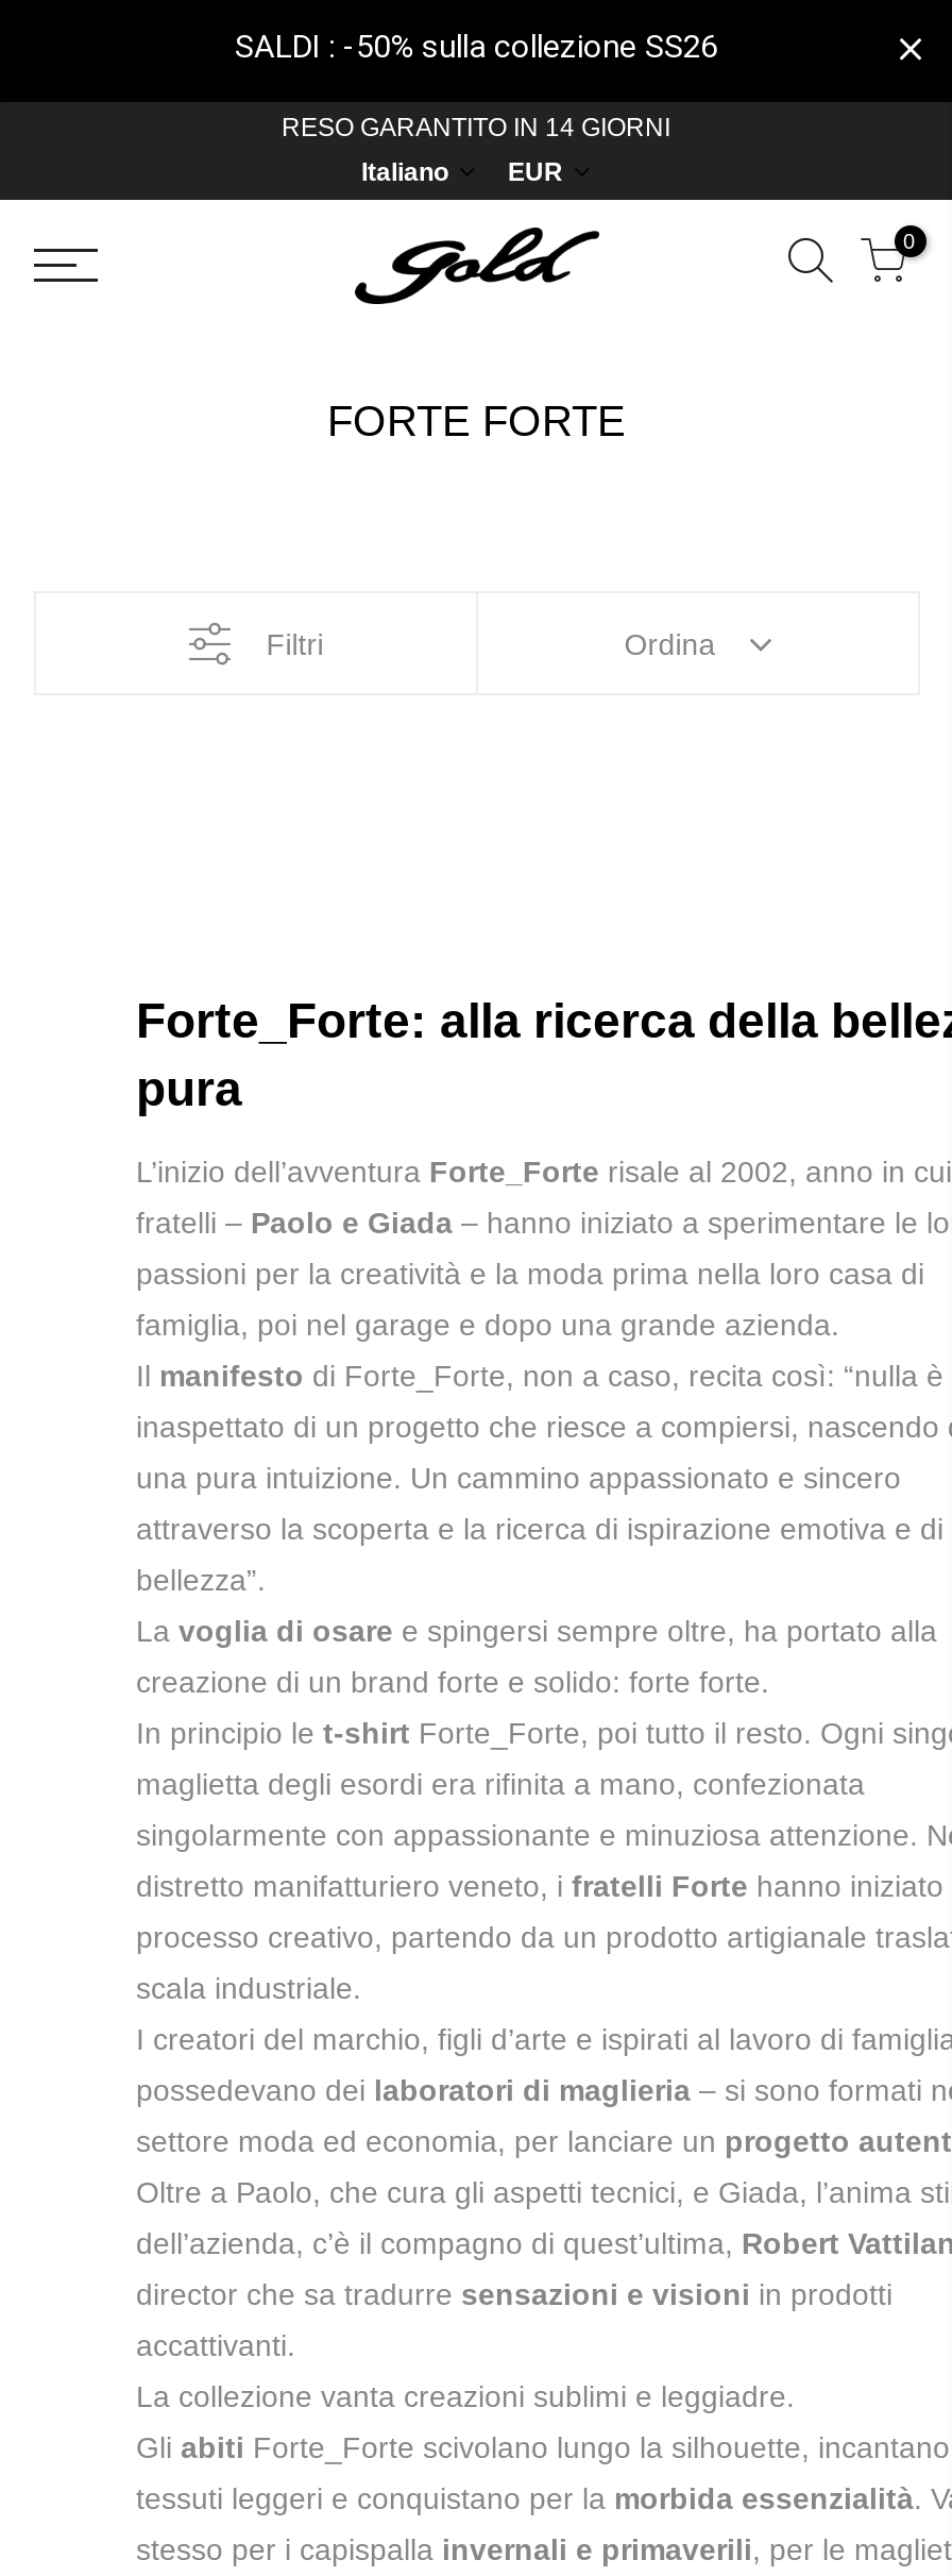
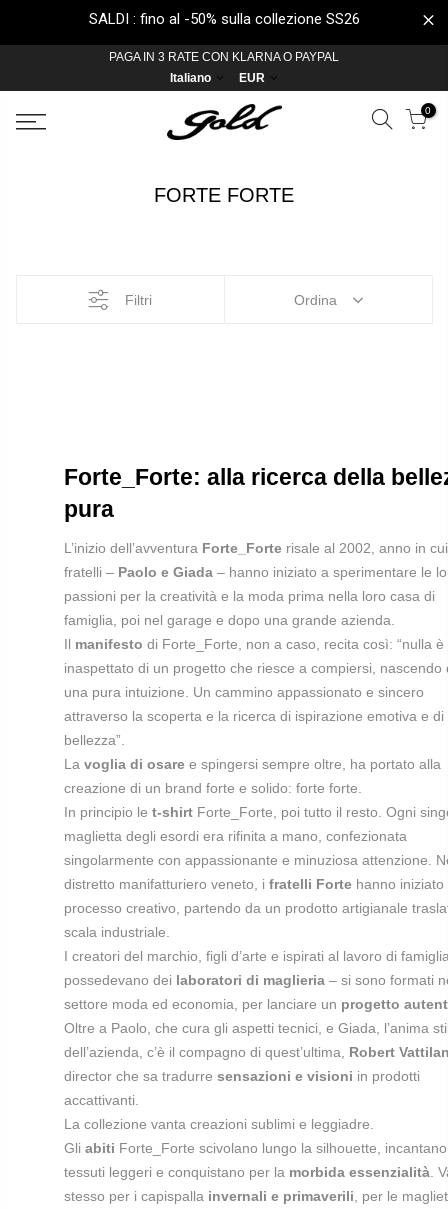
[235,28,717,66] SALDI : -50% sulla collezione SS26 -> [88,10,359,28] SALDI : fino al -50% sulla collezione SS26
[282,113,670,142] RESO GARANTITO IN 14 GIORNI -> [109,50,339,64] PAGA IN 3 RATE CON KLARNA O PAYPAL

